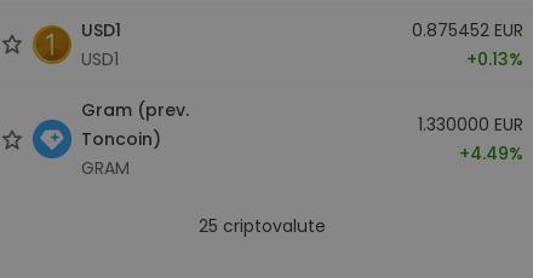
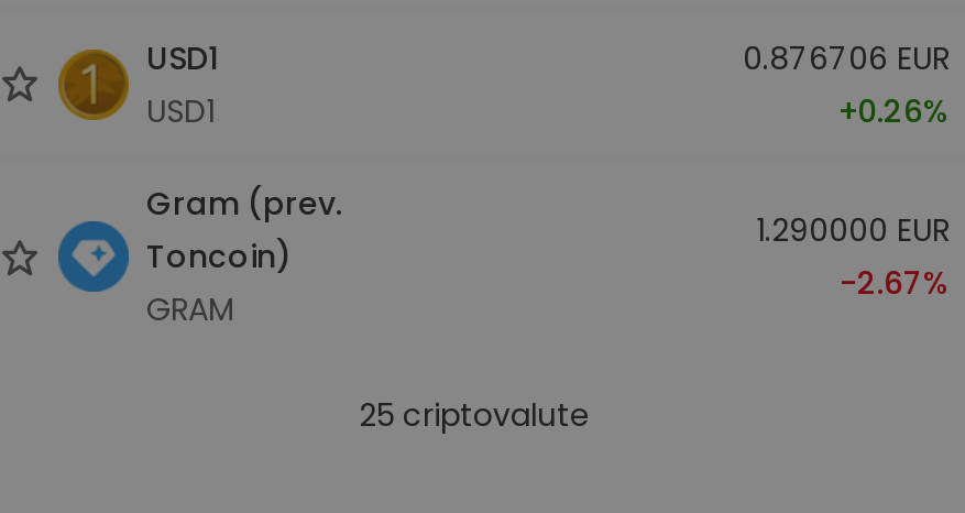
[412,18,523,42] 0.875452 EUR -> [743,35,950,79] 0.876706 EUR
[466,47,523,71] +0.13% -> [837,88,950,132] +0.26%
[418,112,523,137] 1.330000 EUR -> [756,208,950,252] 1.290000 EUR
[459,141,523,166] +4.49% -> [840,261,950,305] -2.67%

